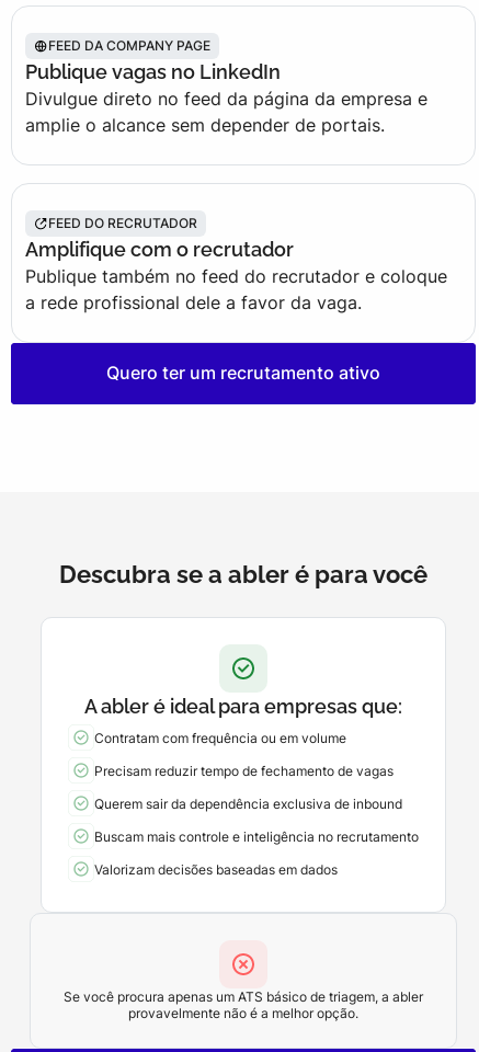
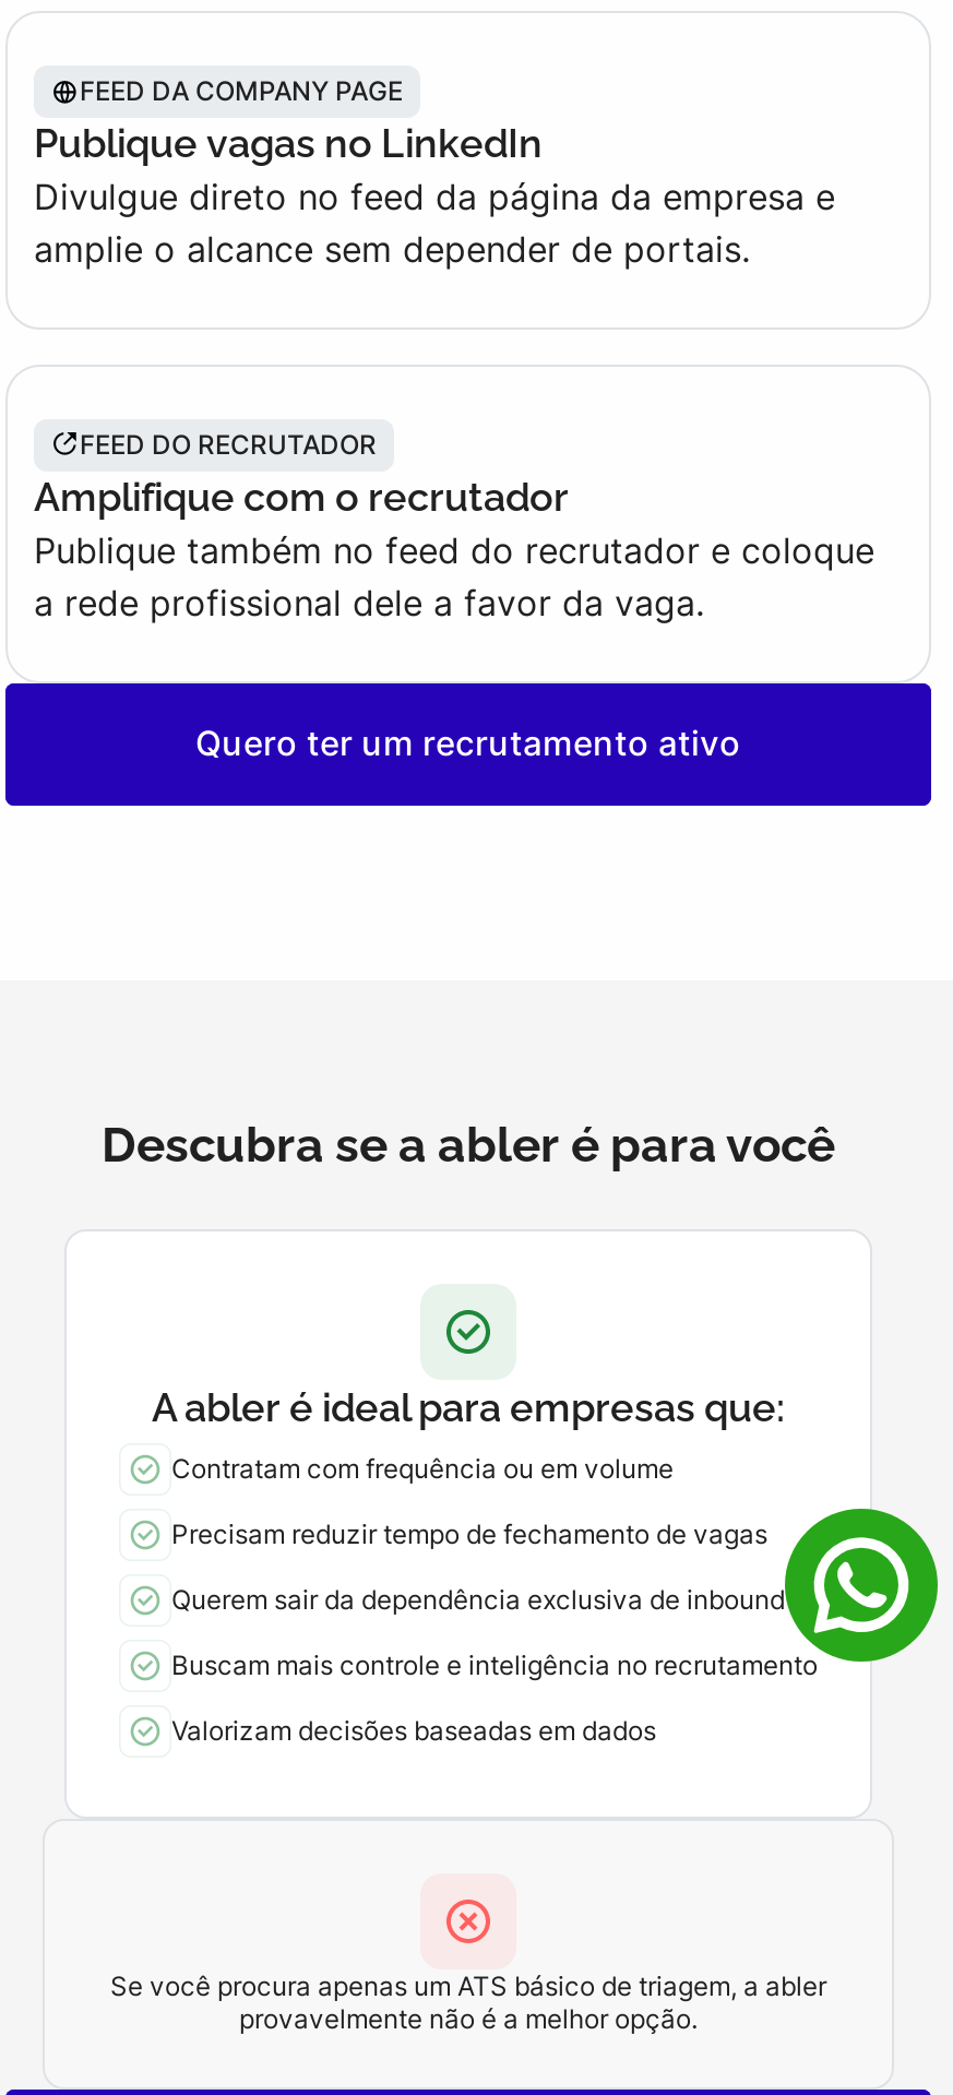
none -> [783,1505,940,1665] [image]

